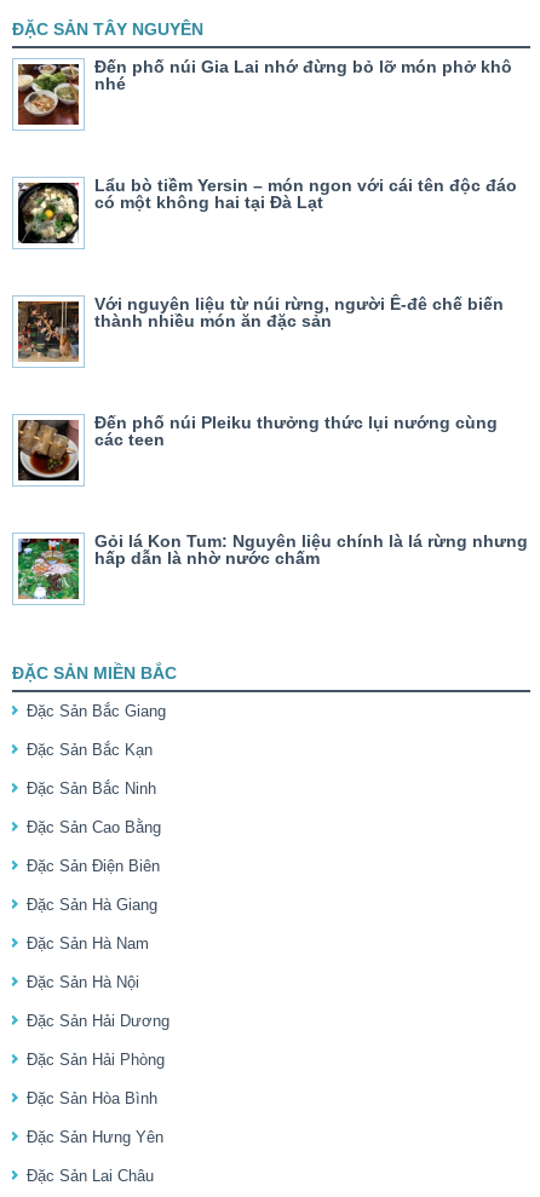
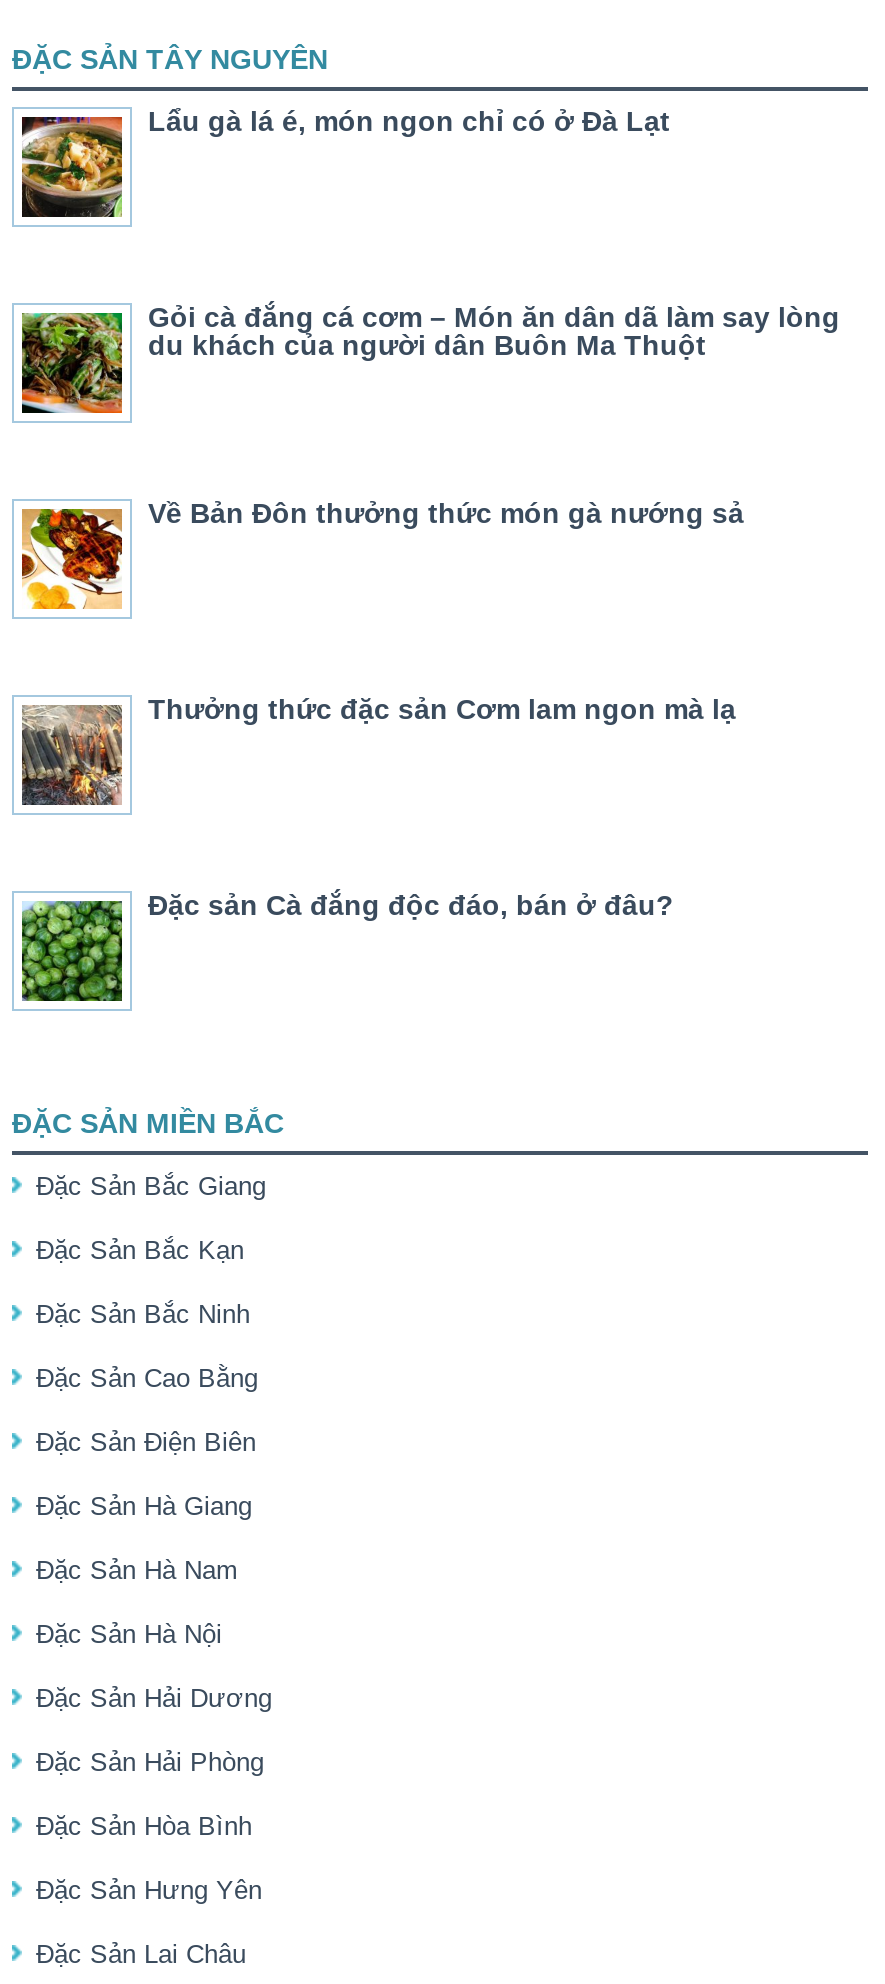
[17,57,512,126] [image] | Đến phố núi Gia Lai nhớ đừng bỏ lỡ món phở khô | nhé -> [20,106,670,219] [image] | Lẩu gà lá é, món ngon chỉ có ở Đà Lạt
[17,176,517,244] [image] | Lẩu bò tiềm Yersin – món ngon với cái tên độc đáo | có một không hai tại Đà Lạt -> [20,302,840,415] [image] | Gỏi cà đắng cá cơm – Món ăn dân dã làm say lòng | du khách của người dân Buôn Ma Thuột
[17,295,504,363] [image] | Với nguyên liệu từ núi rừng, người Ê-đê chế biến | thành nhiều món ăn đặc sản -> [20,498,744,611] [image] | Về Bản Đôn thưởng thức món gà nướng sả
[17,413,498,482] [image] | Đến phố núi Pleiku thưởng thức lụi nướng cùng | các teen -> [20,694,736,807] [image] | Thưởng thức đặc sản Cơm lam ngon mà lạ
[17,532,528,600] [image] | Gỏi lá Kon Tum: Nguyên liệu chính là lá rừng nhưng | hấp dẫn là nhờ nước chấm -> [20,890,674,1003] [image] | Đặc sản Cà đắng độc đáo, bán ở đâu?

